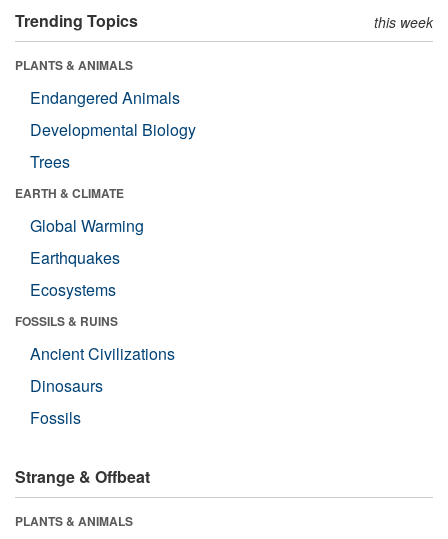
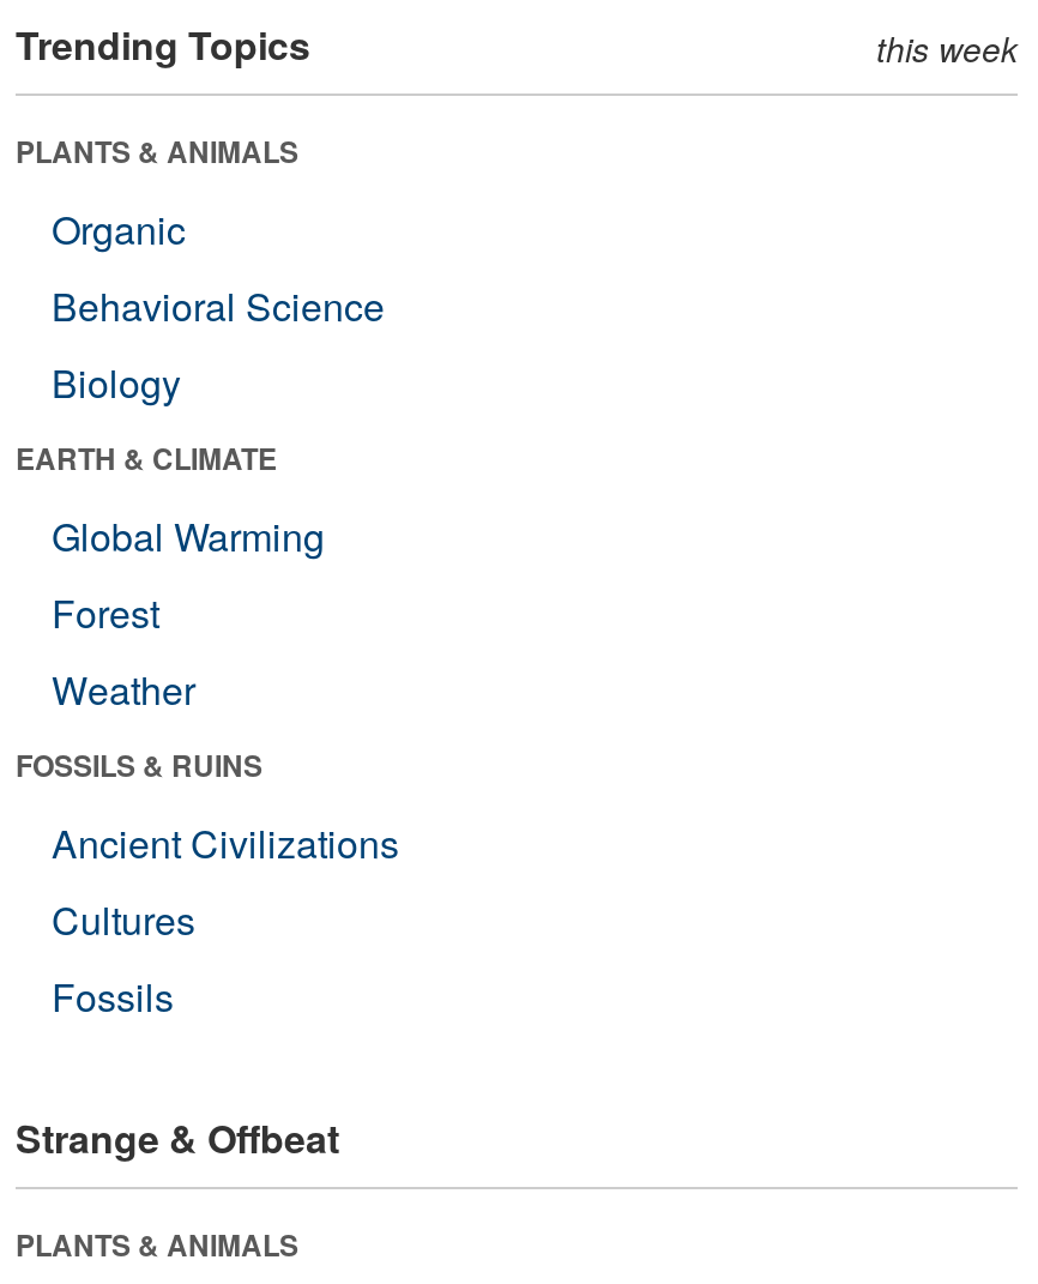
[30,86,196,173] Endangered Animals | Developmental Biology | Trees -> [52,201,385,410] Organic | Behavioral Science | Biology
[30,246,120,301] Earthquakes | Ecosystems -> [52,585,195,716] Forest | Weather
[30,374,103,397] Dinosaurs -> [52,891,195,947] Cultures

